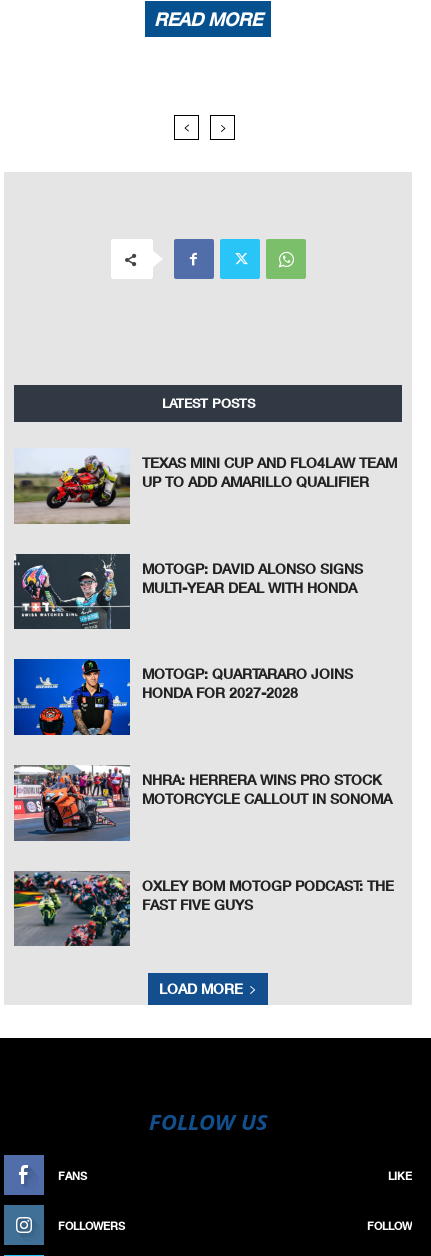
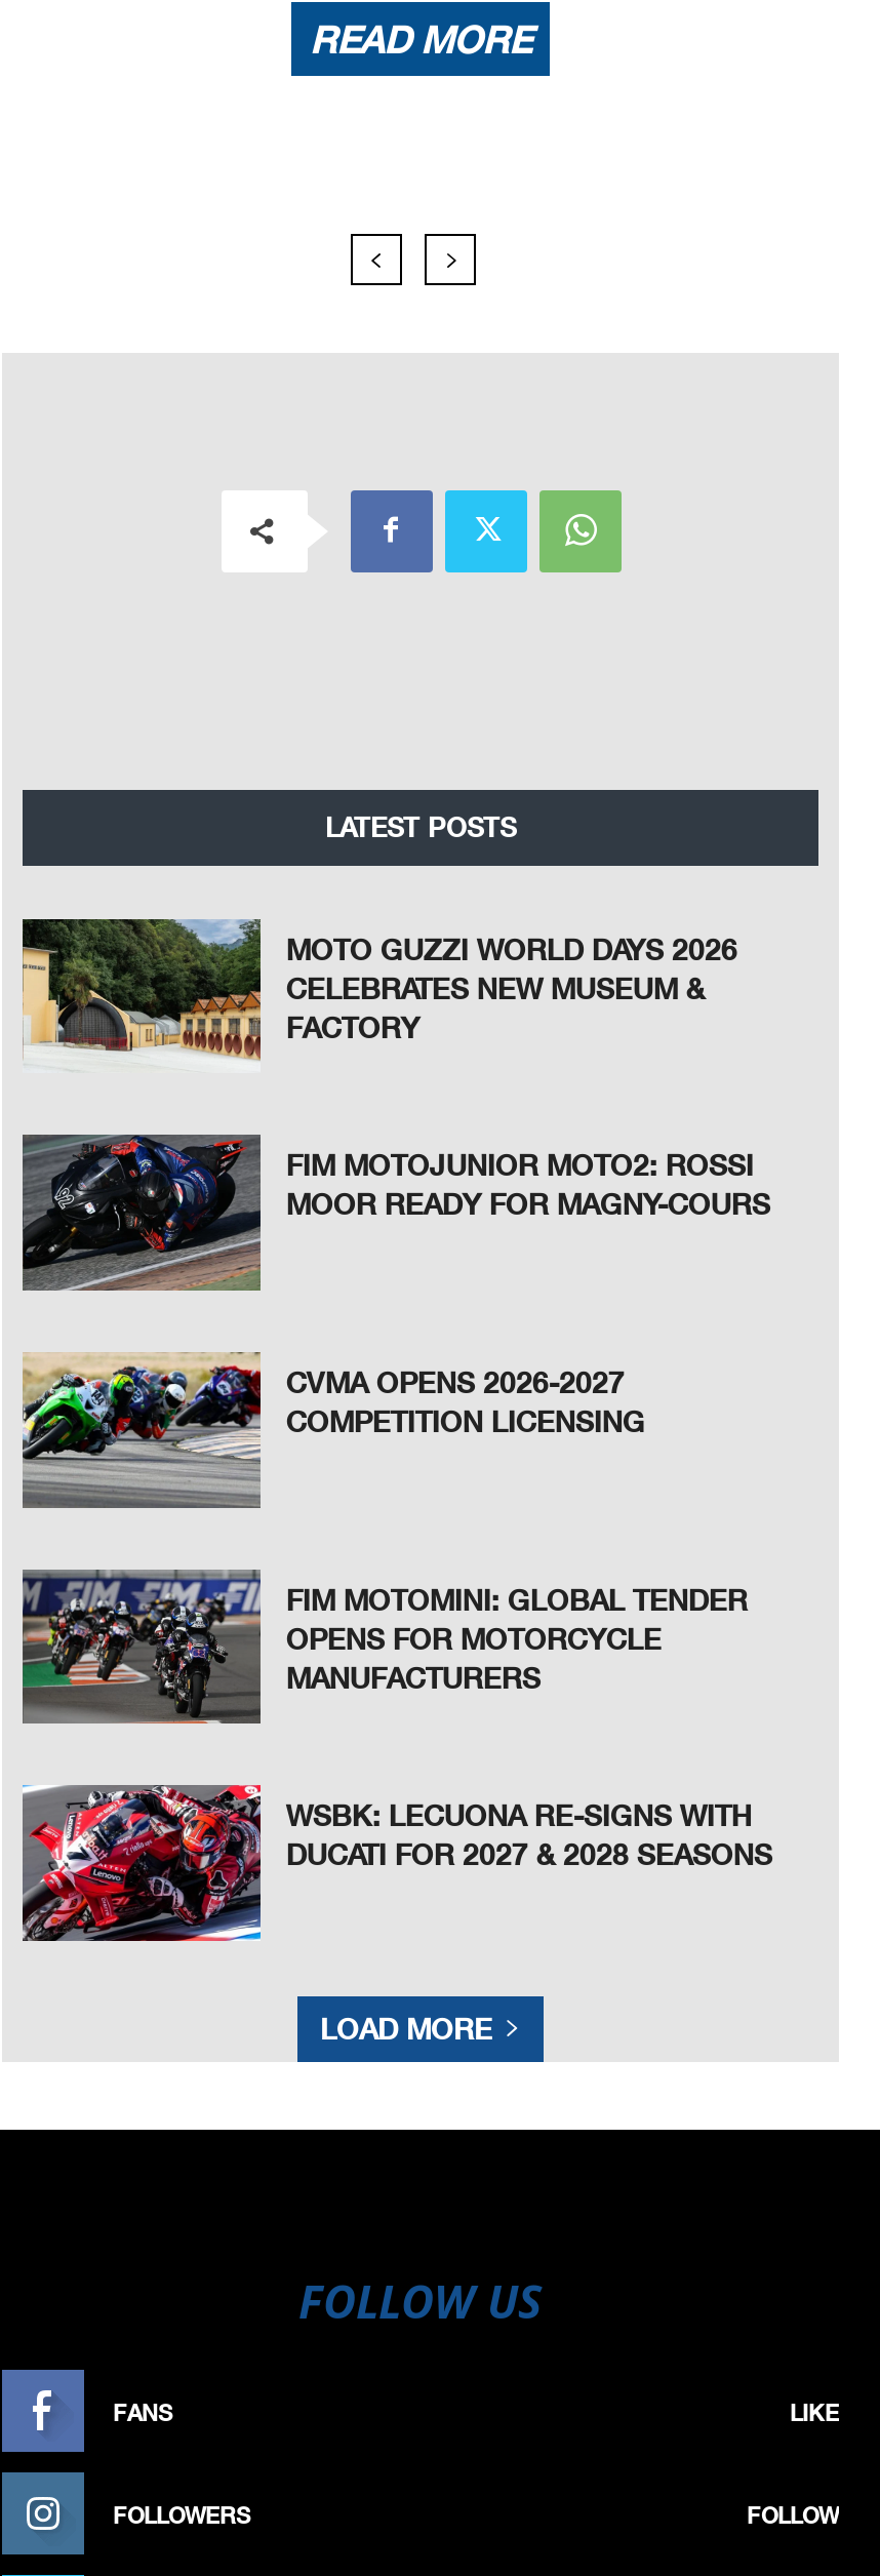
[13,448,397,525] [image] | TEXAS MINI CUP AND FLO4LAW TEAM | UP TO ADD AMARILLO QUALIFIER -> [21,916,737,1074] [image] | MOTO GUZZI WORLD DAYS 2026 | CELEBRATES NEW MUSEUM & | FACTORY
[14,555,363,629] [image] | MOTOGP: DAVID ALONSO SIGNS | MULTI-YEAR DEAL WITH HONDA -> [21,1134,770,1290] [image] | FIM MOTOJUNIOR MOTO2: ROSSI | MOOR READY FOR MAGNY-COURS
[13,658,353,736] [image] | MOTOGP: QUARTARARO JOINS | HONDA FOR 2027-2028 -> [21,1351,645,1509] [image] | CVMA OPENS 2026-2027 | COMPETITION LICENSING
[13,765,392,842] [image] | NHRA: HERRERA WINS PRO STOCK | MOTORCYCLE CALLOUT IN SONOMA -> [21,1569,747,1725] [image] | FIM MOTOMINI: GLOBAL TENDER | OPENS FOR MOTORCYCLE | MANUFACTURERS
[13,870,394,947] [image] | OXLEY BOM MOTOGP PODCAST: THE | FAST FIVE GUYS -> [23,1784,772,1942] [image] | WSBK: LECUONA RE-SIGNS WITH | DUCATI FOR 2027 & 2028 SEASONS

